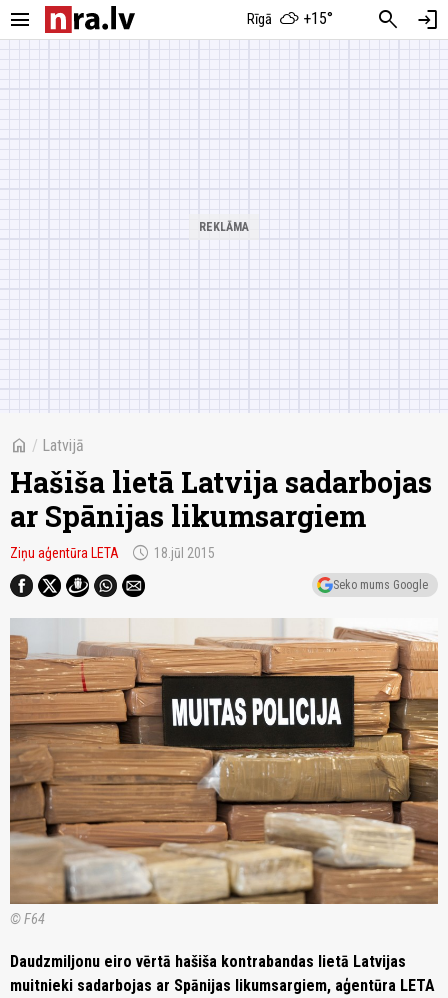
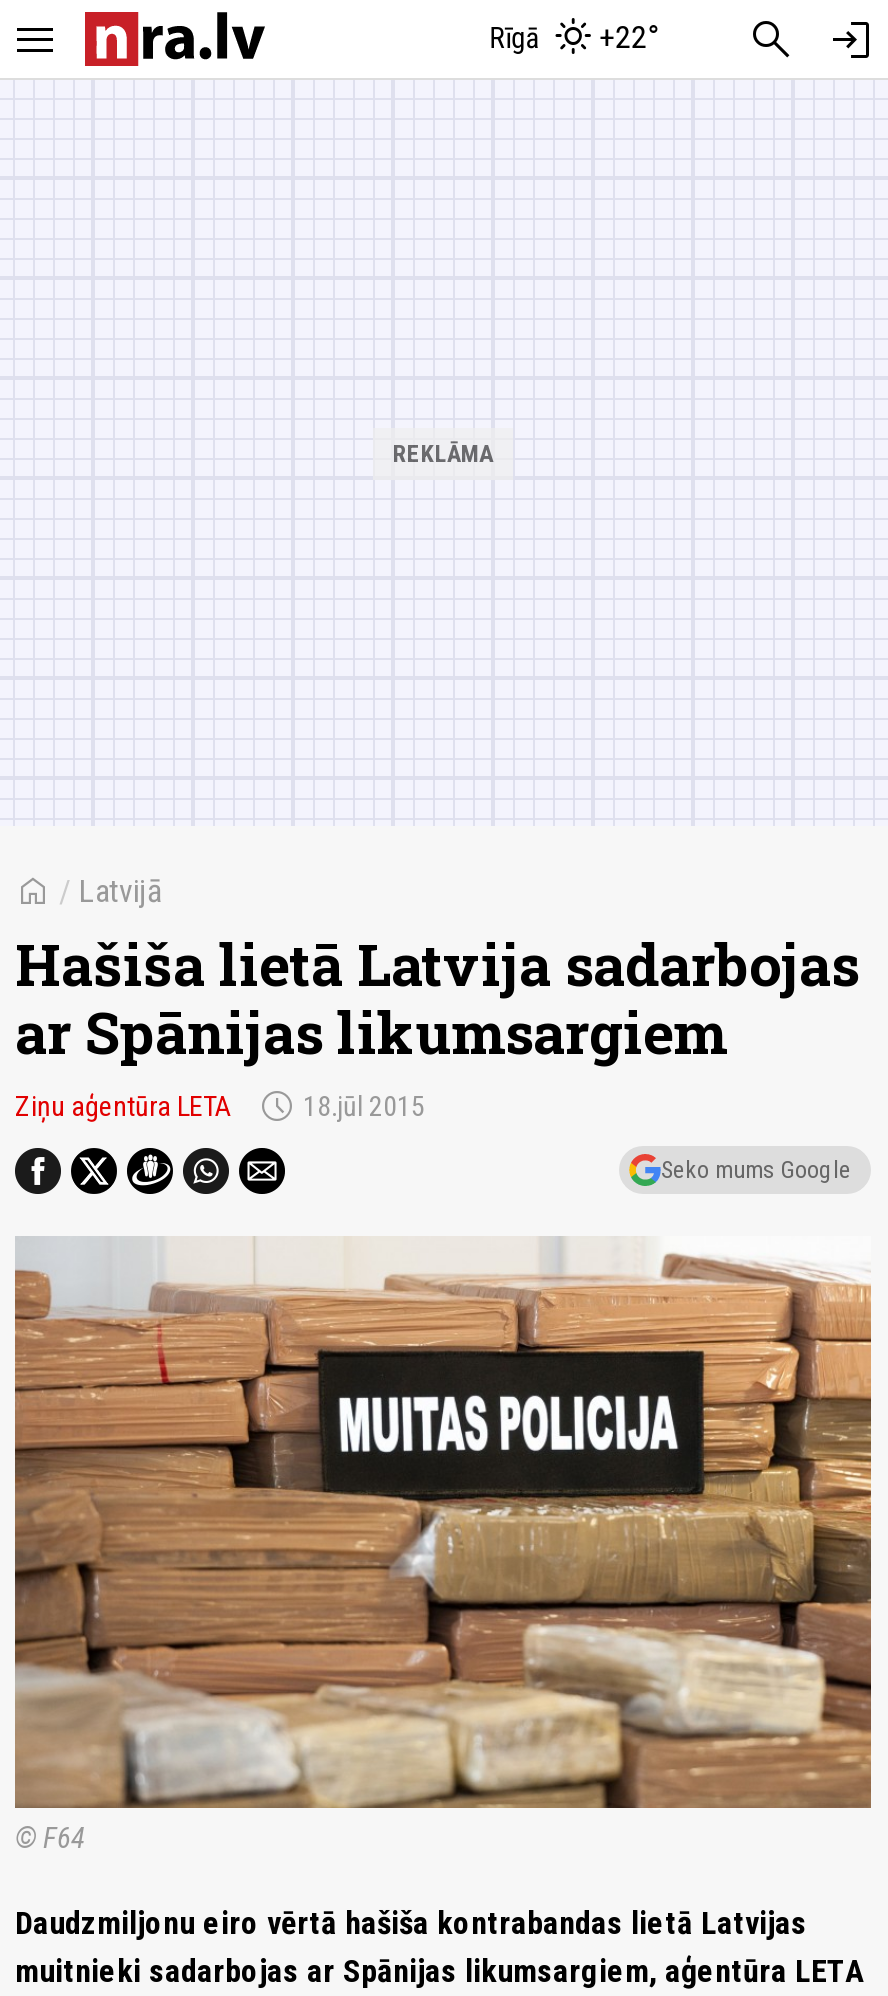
[247,9,333,28] Rīgā +15° -> [489,18,659,56] Rīgā +22°

